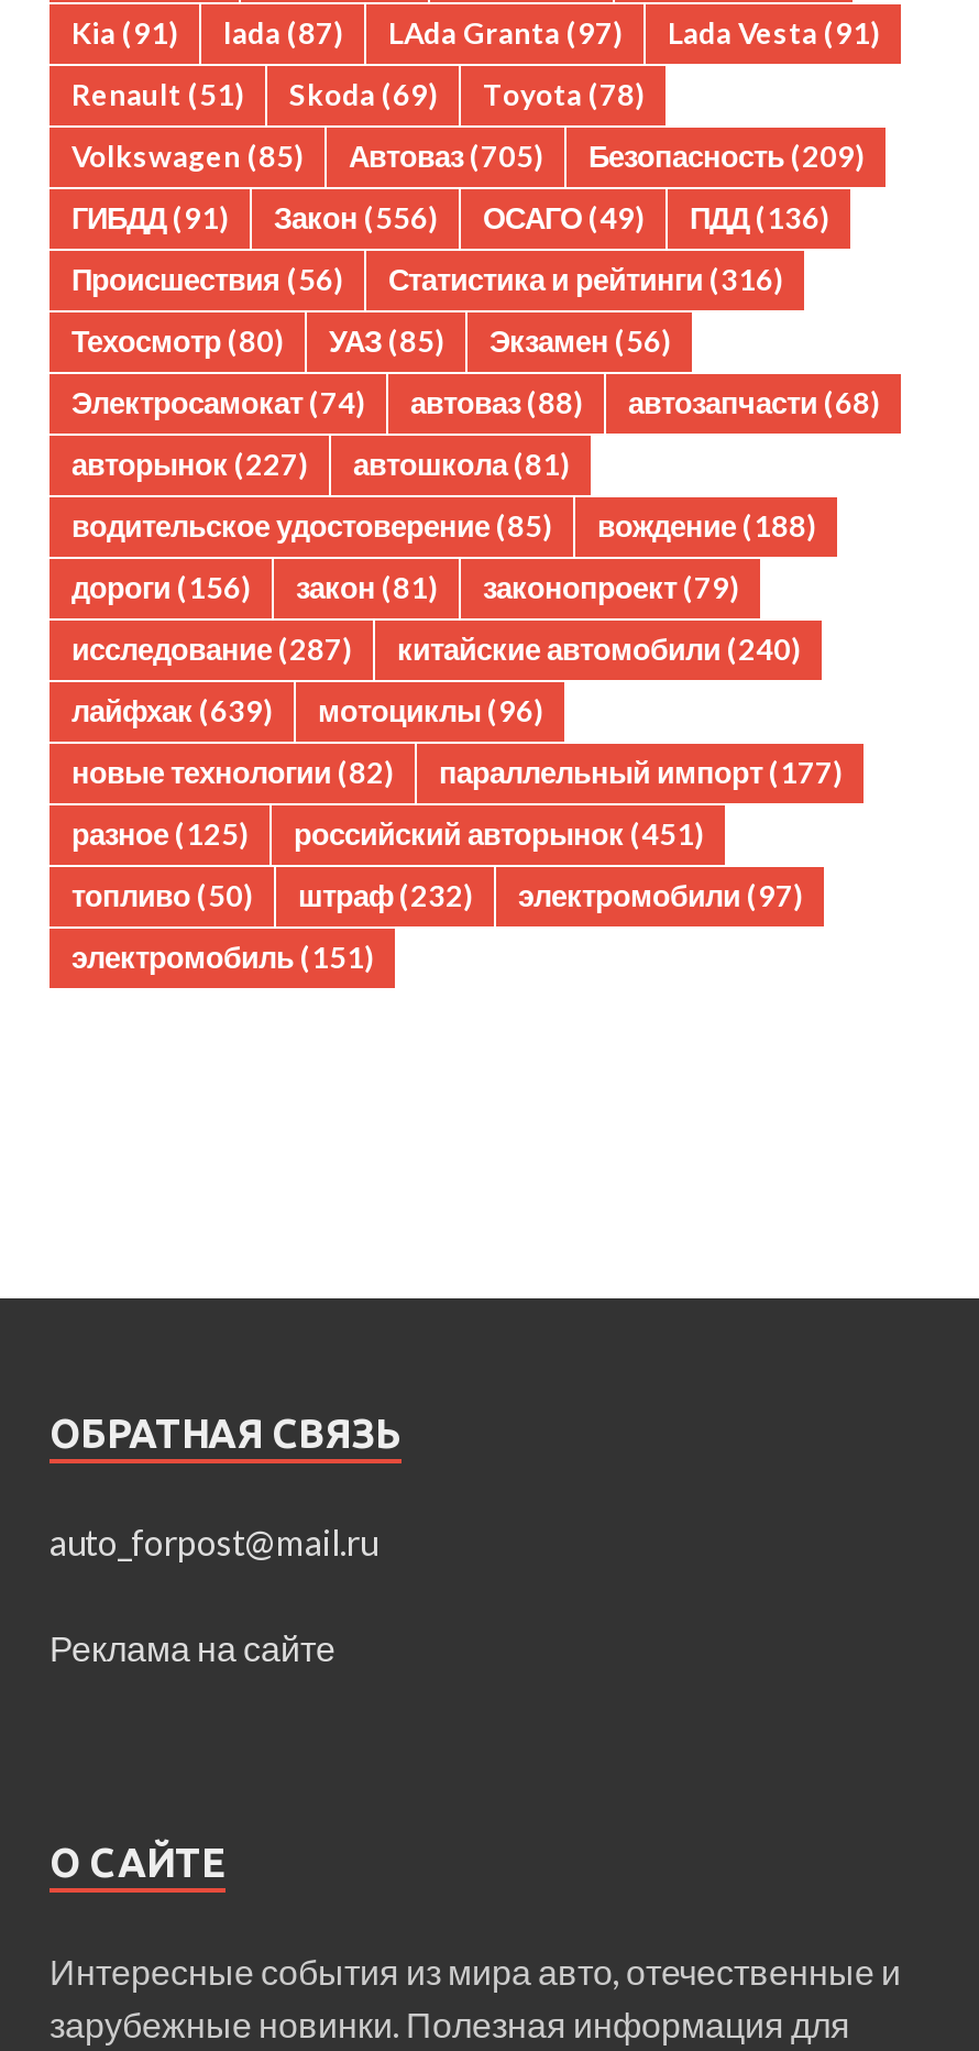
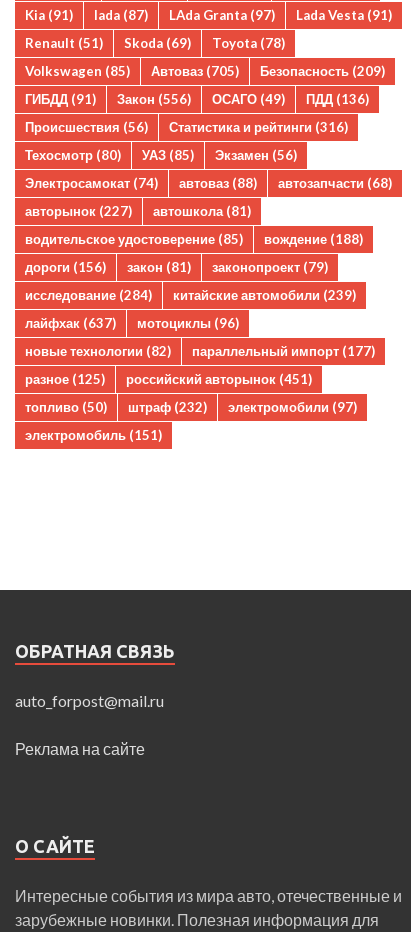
[71,632,351,667] исследование (287) -> [25,287,152,303] исследование (284)
[397,632,800,667] китайские автомобили (240) -> [173,287,356,303] китайские автомобили (239)
[71,694,542,729] лайфхак (639) мотоциклы (96) -> [25,315,239,331] лайфхак (637) мотоциклы (96)

